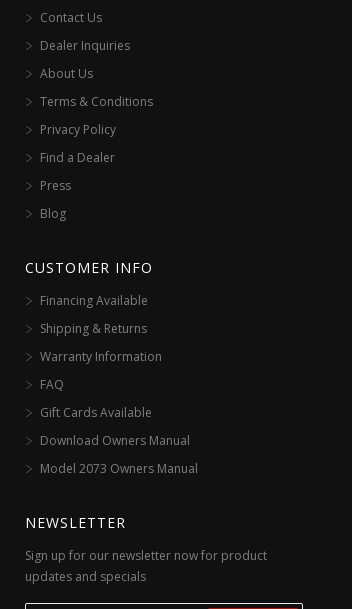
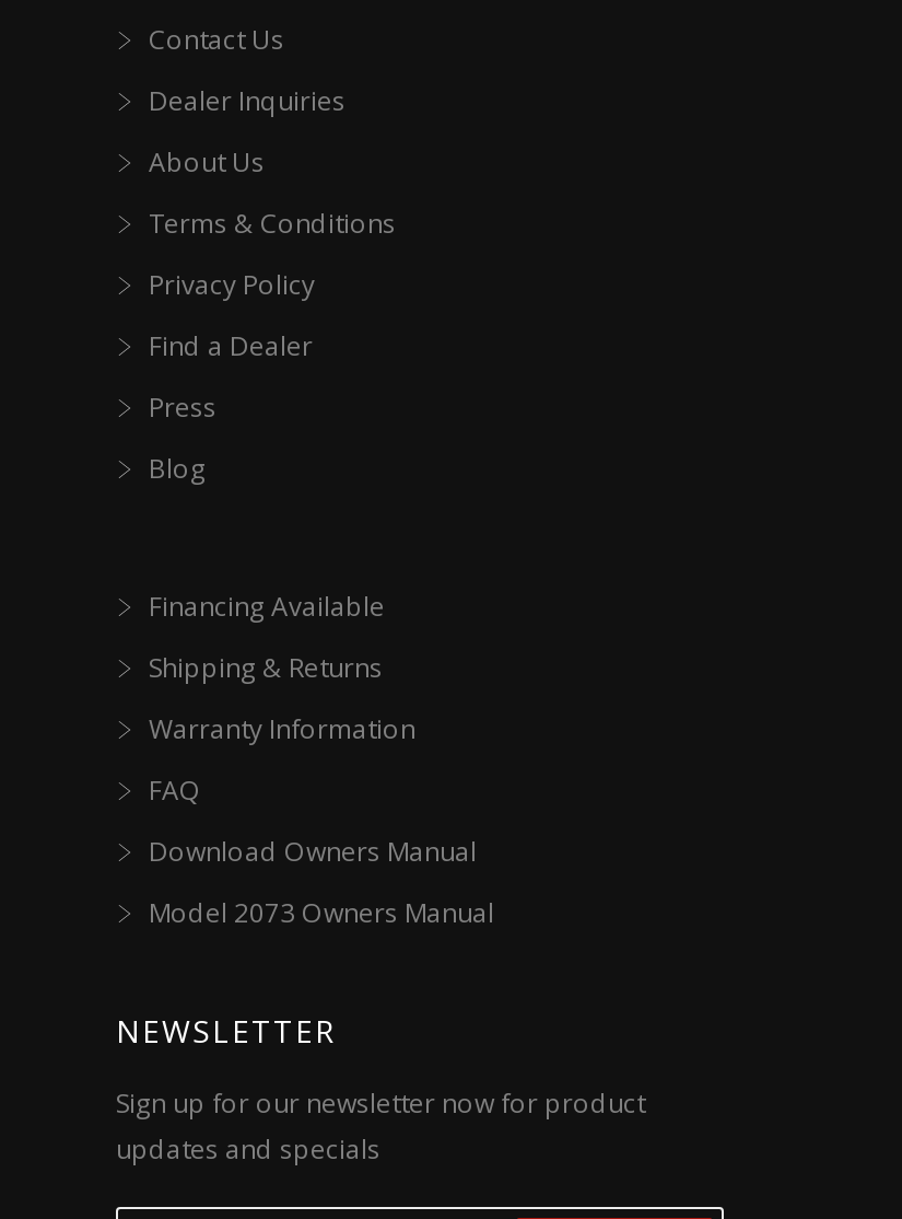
[25,258,153,277] CUSTOMER INFO -> none
[40,404,152,421] Gift Cards Available -> none

